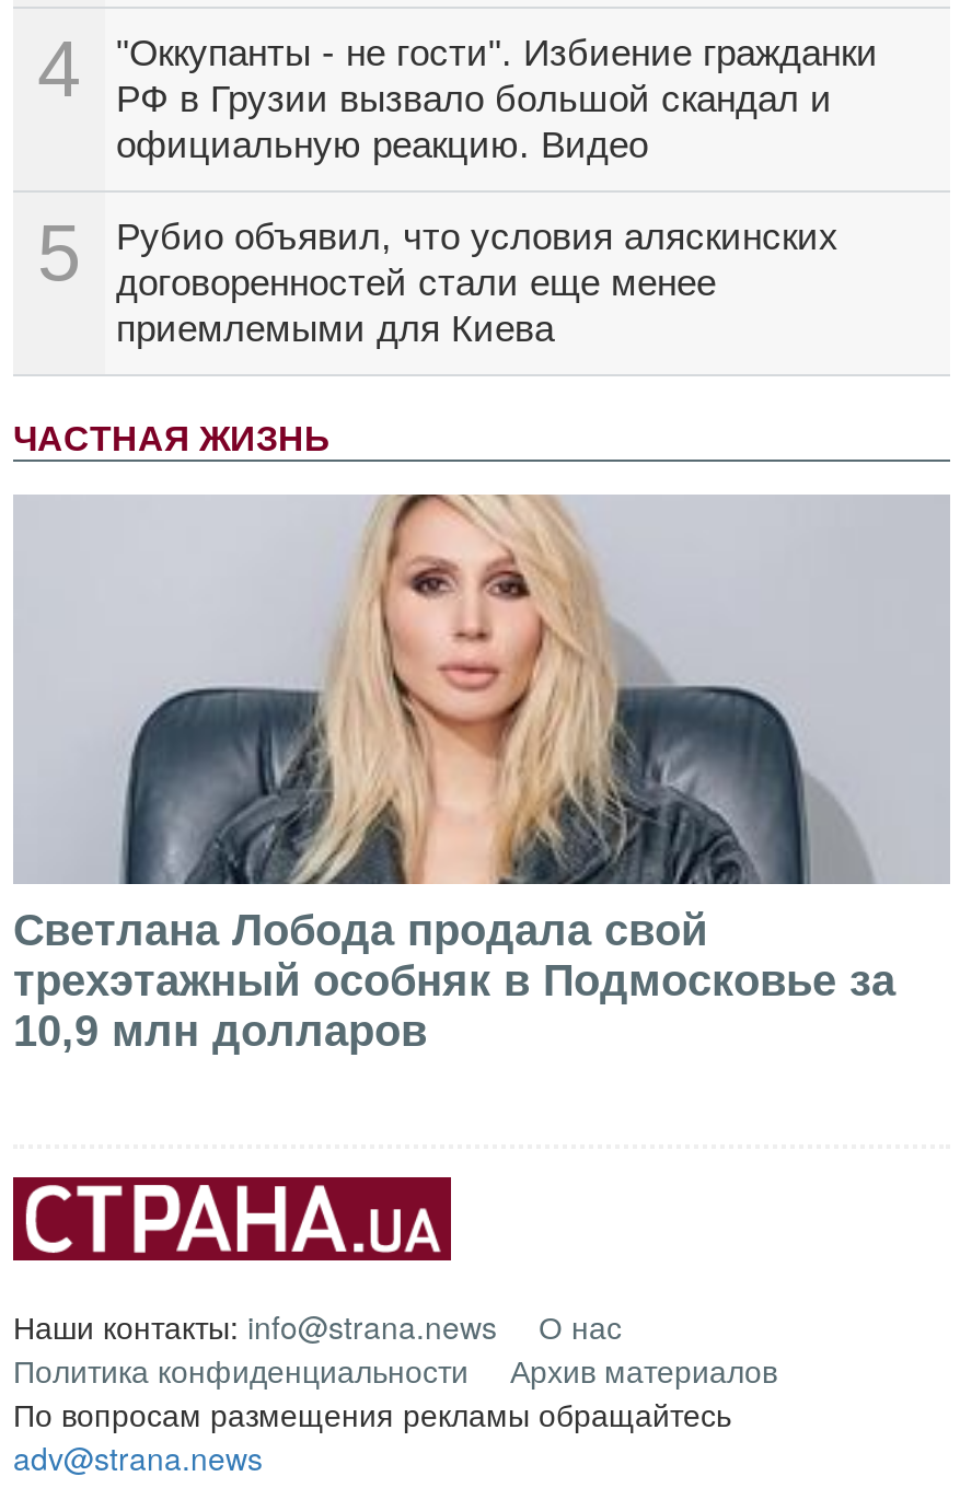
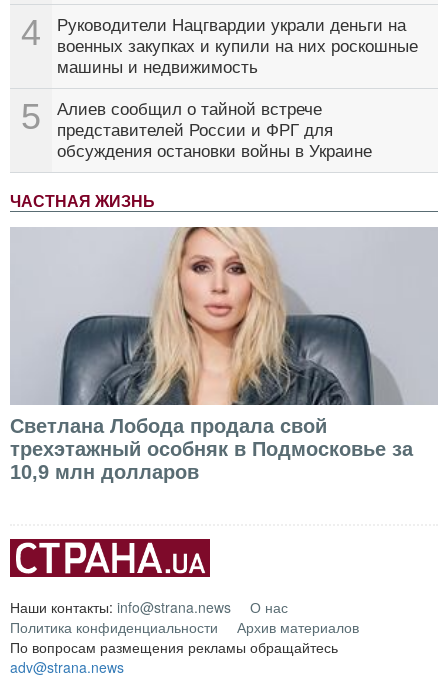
[116,32,878,165] "Оккупанты - не гости". Избиение гражданки | РФ в Грузии вызвало большой скандал и | официальную реакцию. Видео -> [57,15,418,76] Руководители Нацгвардии украли деньги на | военных закупках и купили на них роскошные | машины и недвижимость
[116,216,838,349] Рубио объявил, что условия аляскинских | договоренностей стали еще менее | приемлемыми для Киева -> [57,99,372,160] Алиев сообщил о тайной встрече | представителей России и ФРГ для | обсуждения остановки войны в Украине

